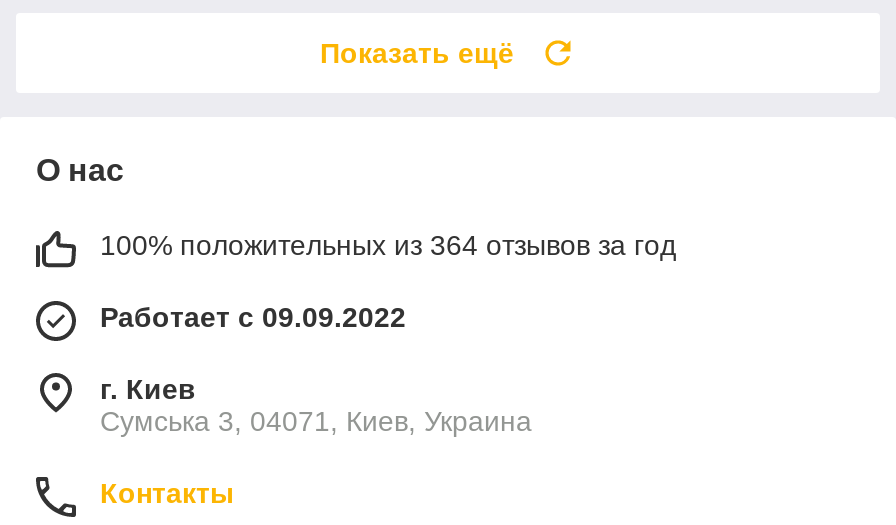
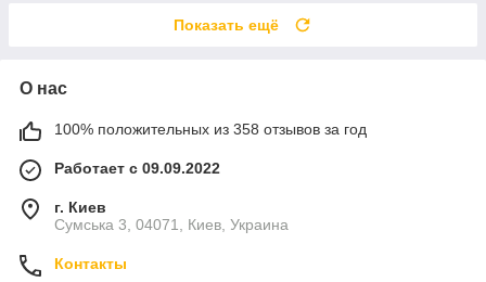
[100,229,676,261] 100% положительных из 364 отзывов за год -> [54,120,367,138] 100% положительных из 358 отзывов за год

